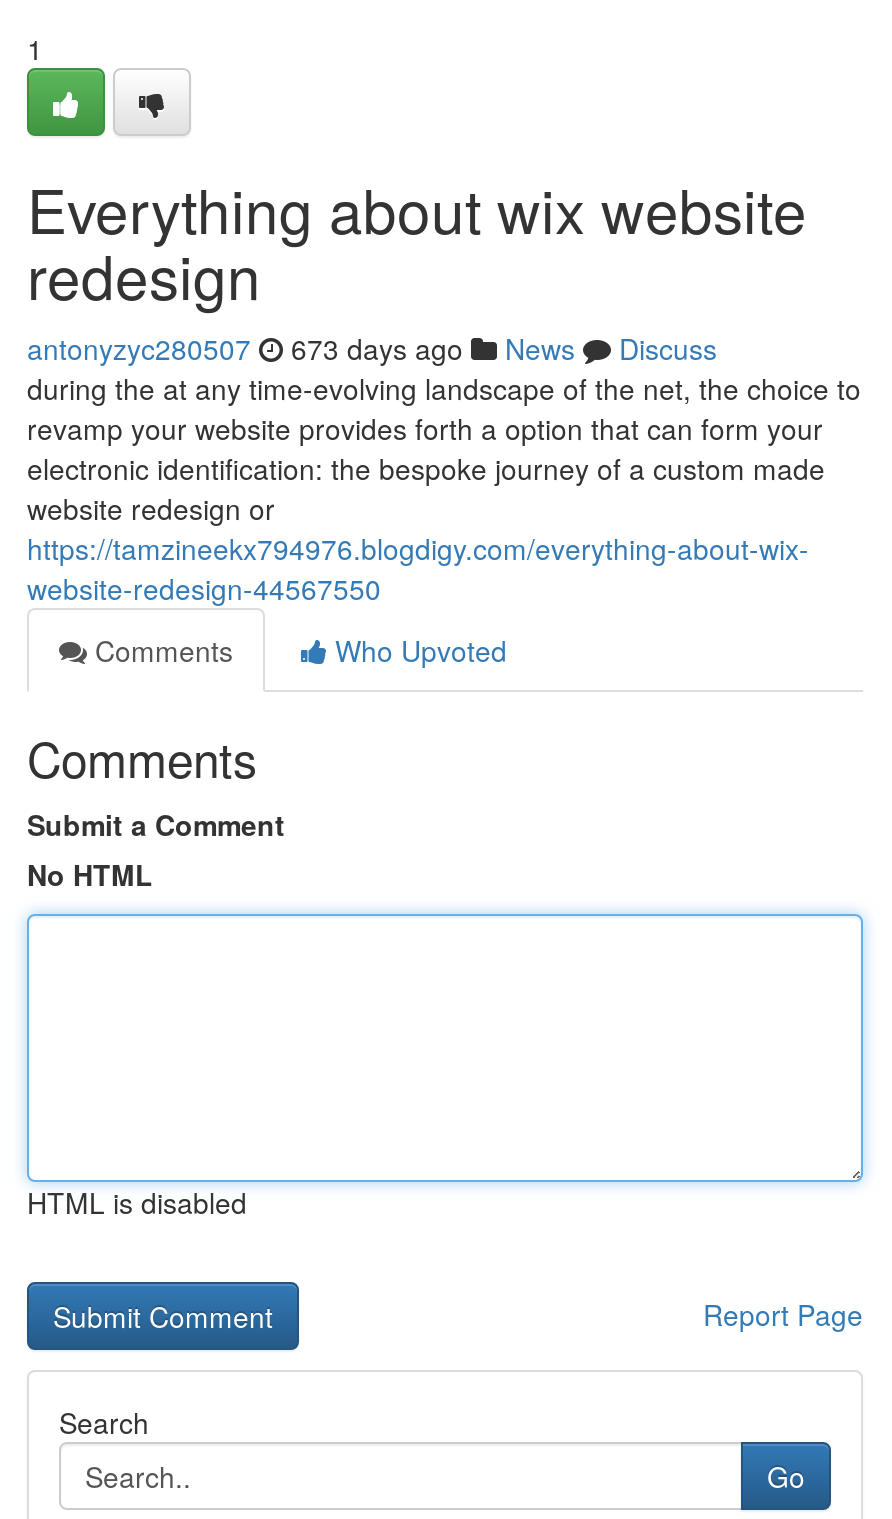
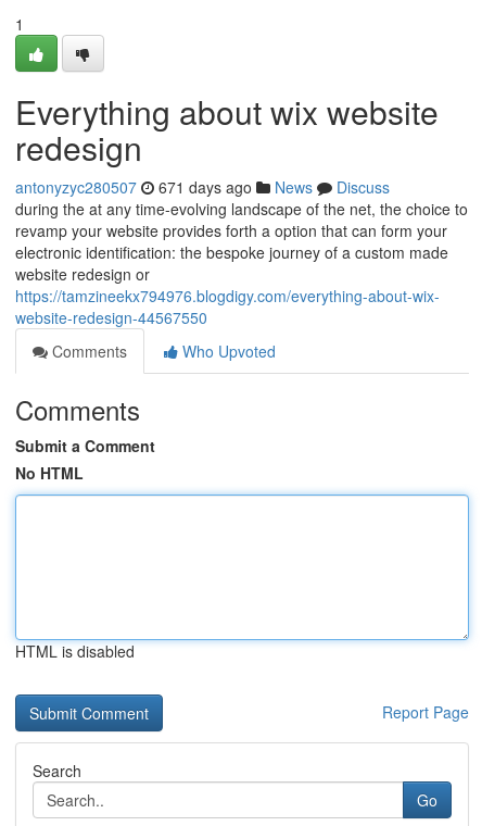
[27,328,717,368] antonyzyc280507 673 days ago News Discuss -> [15,176,390,198] antonyzyc280507 671 days ago News Discuss

